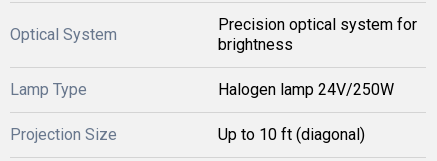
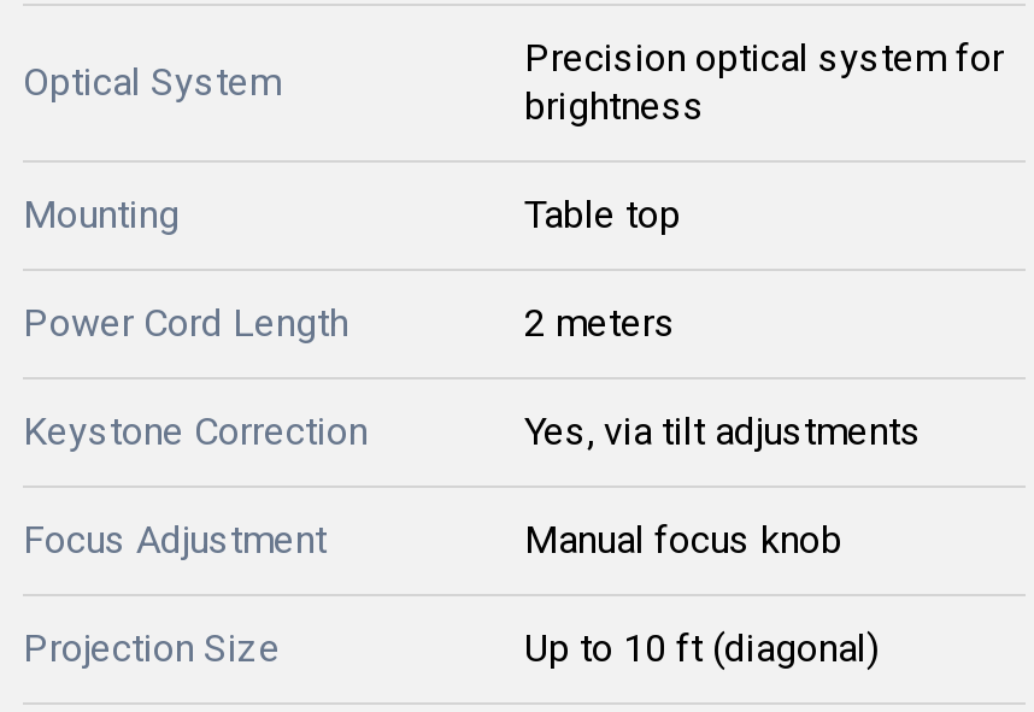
[10,80,394,99] Lamp Type | Halogen lamp 24V/250W -> [23,192,922,563] Mounting | Table top | Power Cord Length | 2 meters | Keystone Correction | Yes, via tilt adjustments | Focus Adjustment | Manual focus knob

